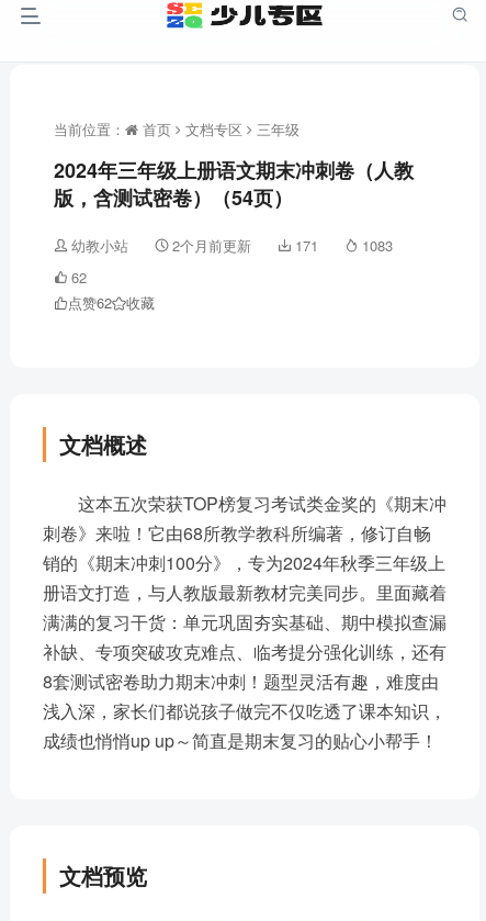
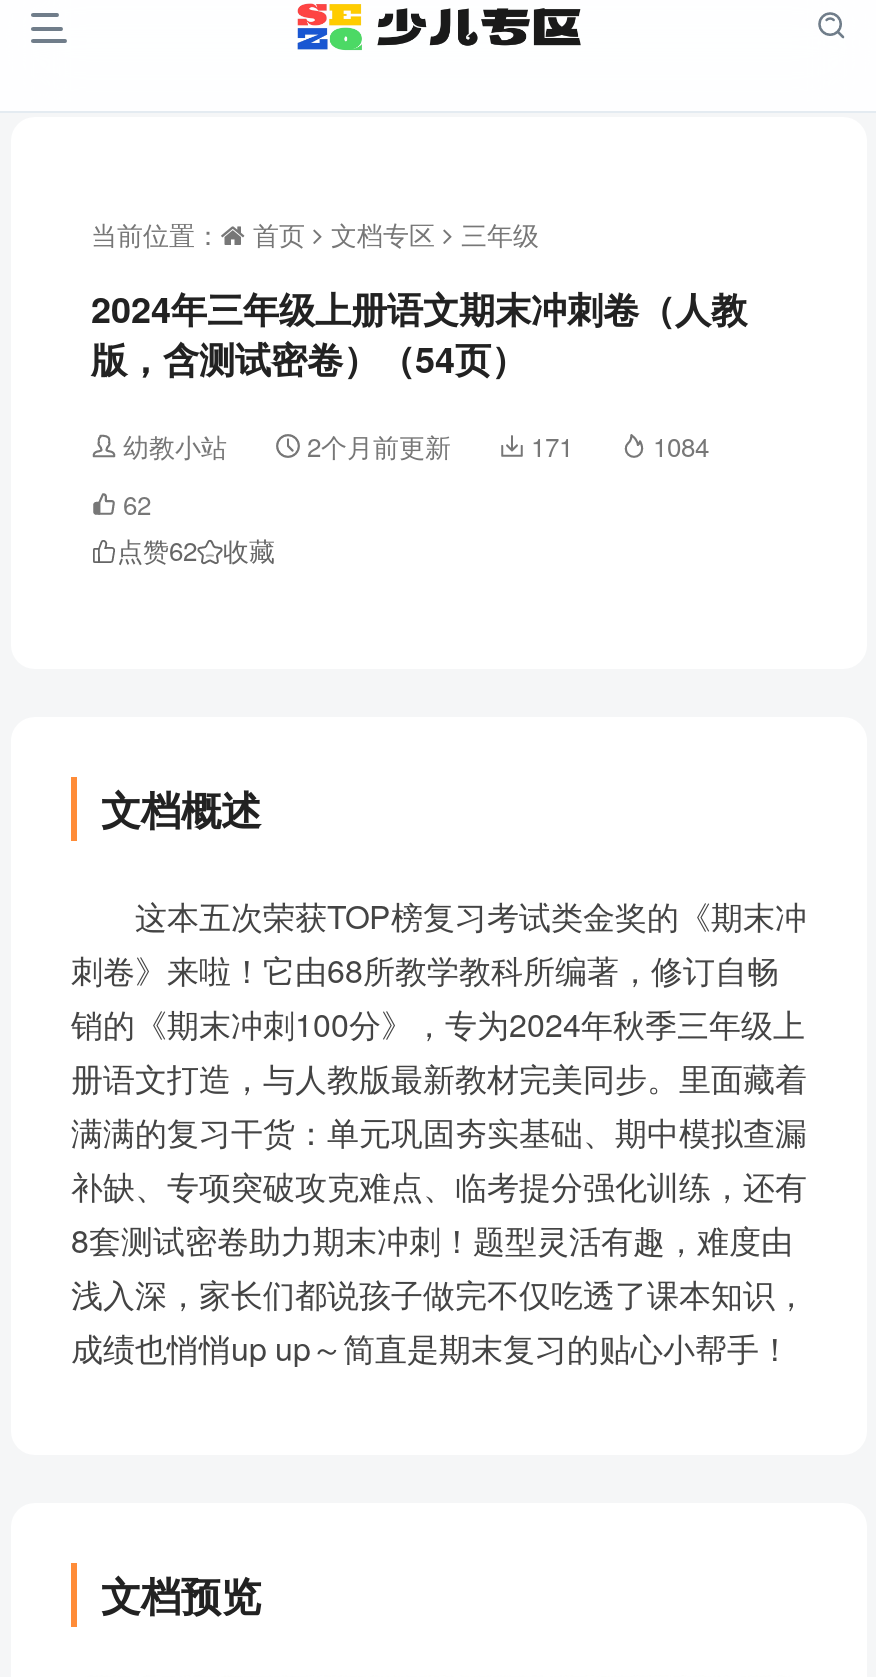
[362,235,393,256] 1083 -> [653,427,709,465] 1084

